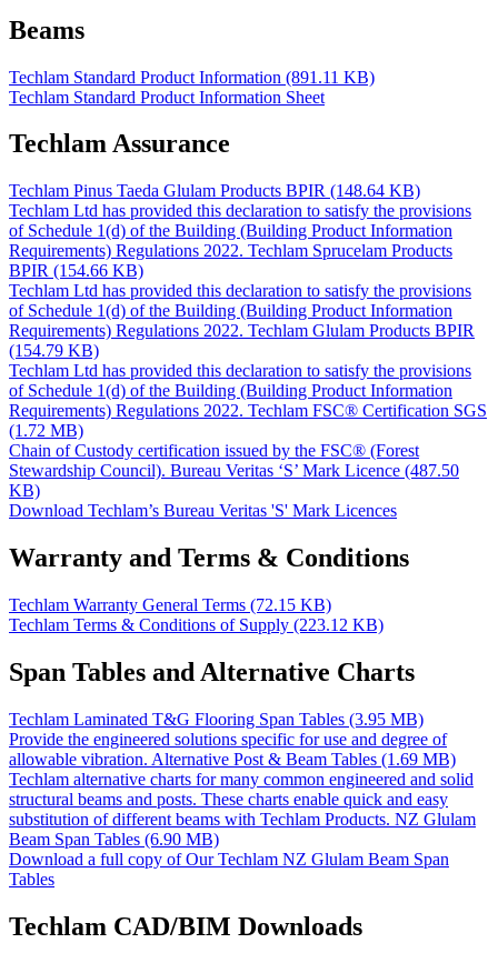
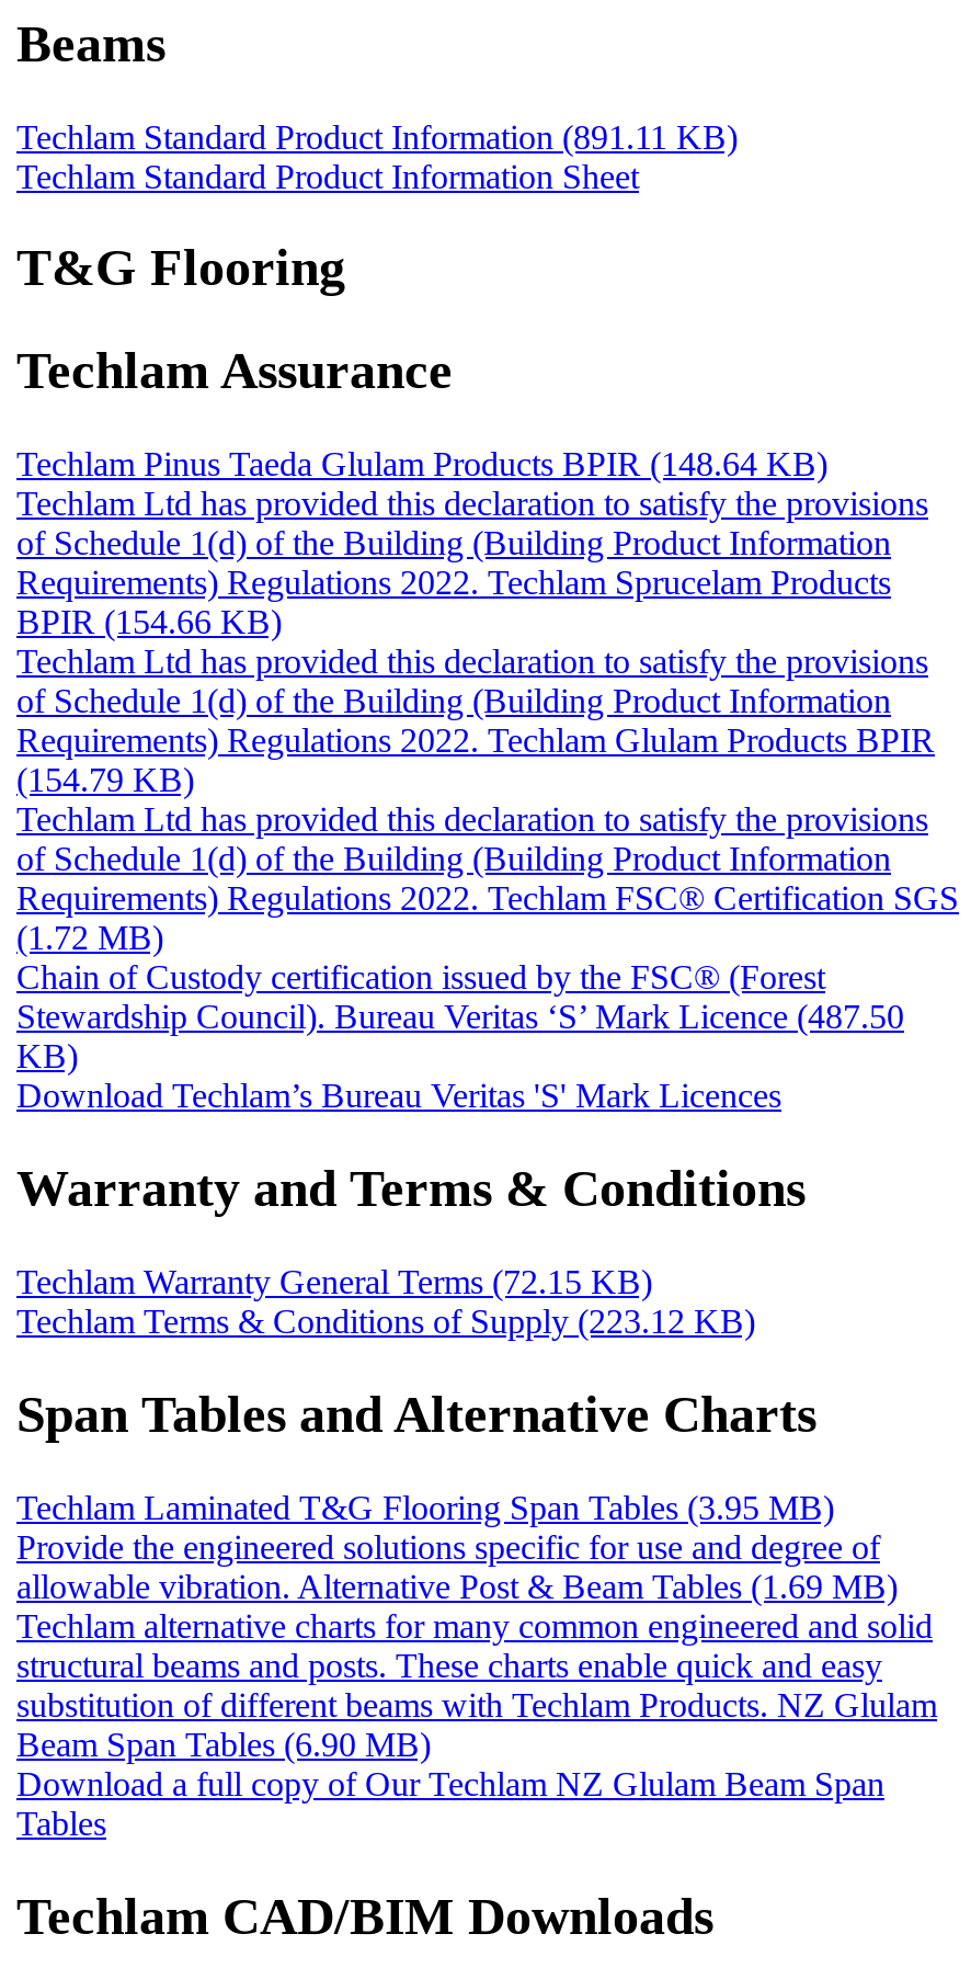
none -> [16,240,345,297] T&G Flooring

